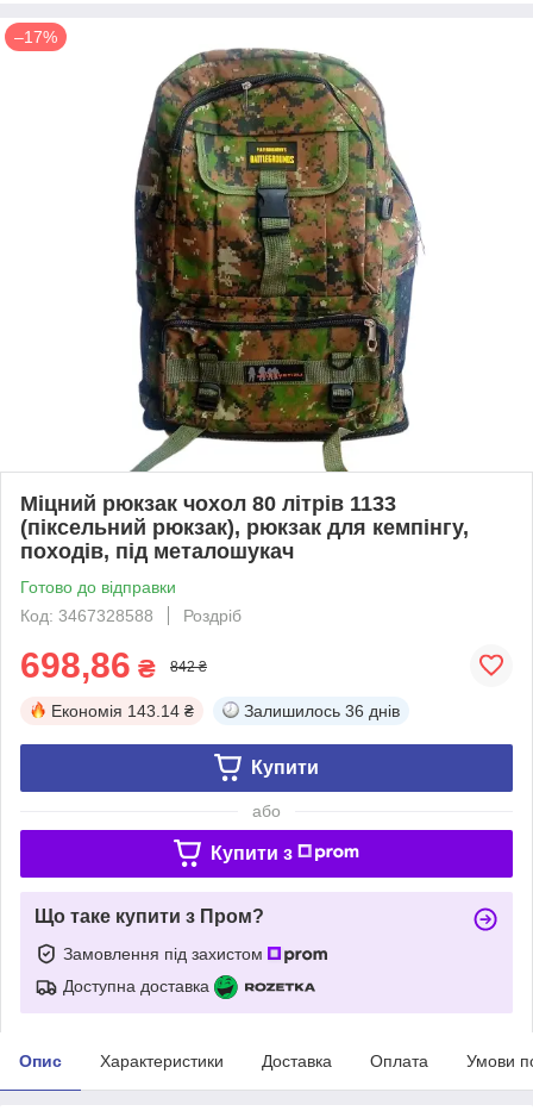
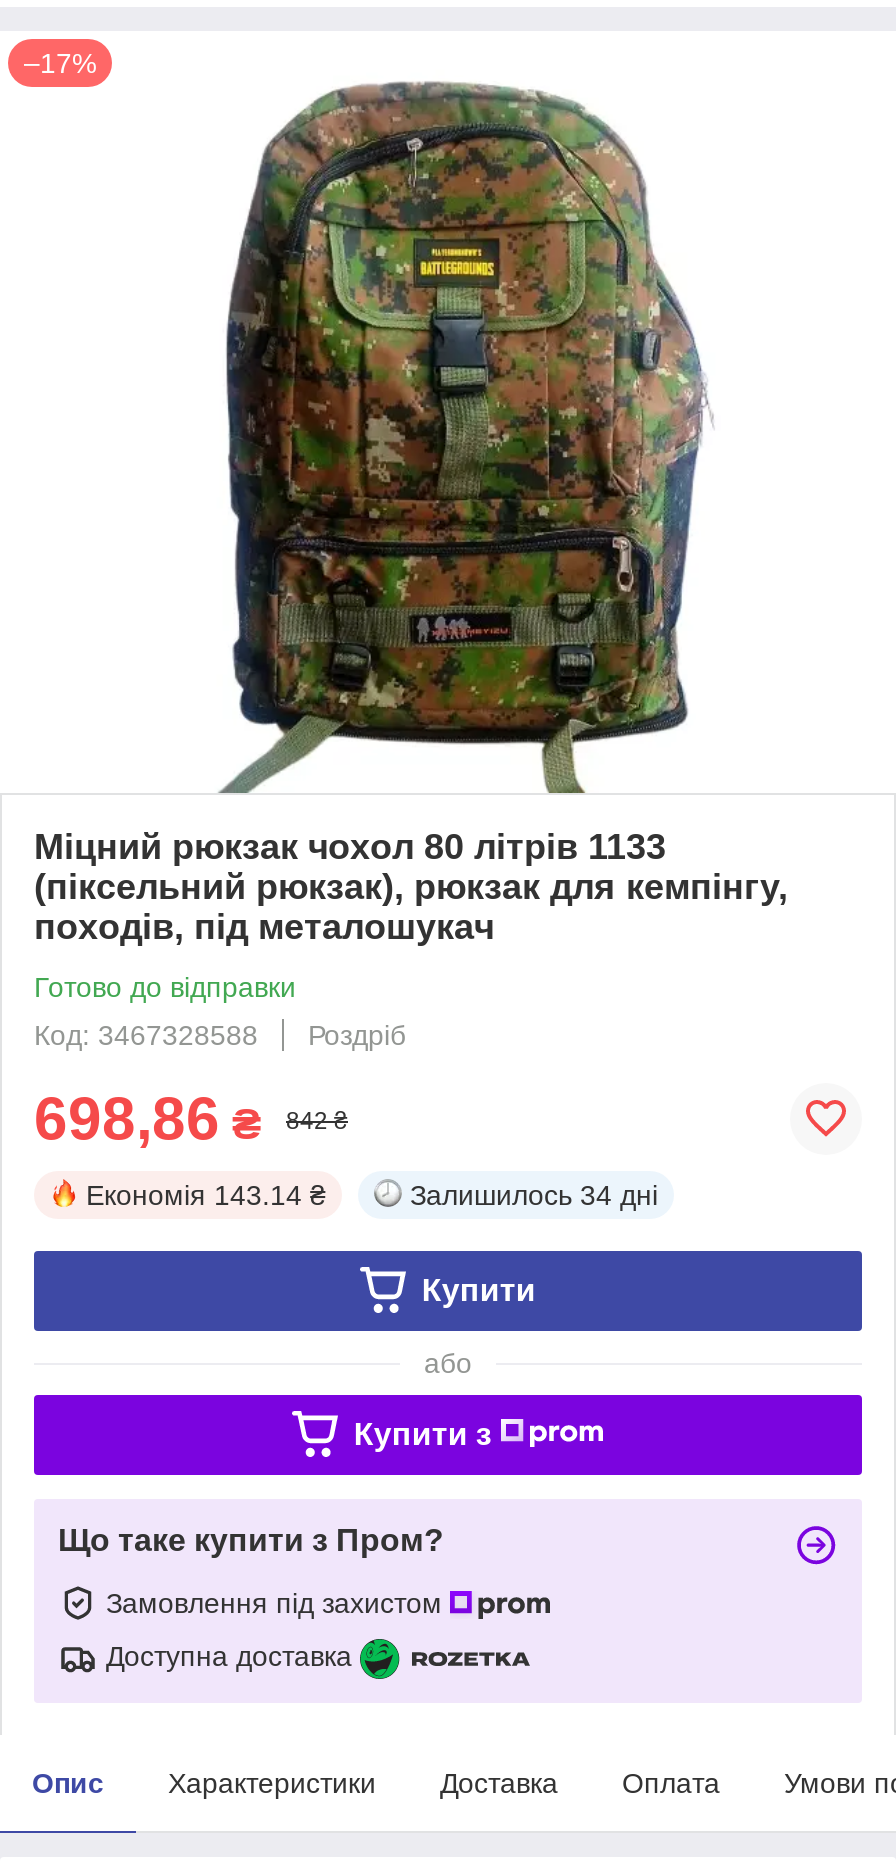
[244,701,400,720] Залишилось 36 днів -> [410,1179,658,1211] Залишилось 34 дні

